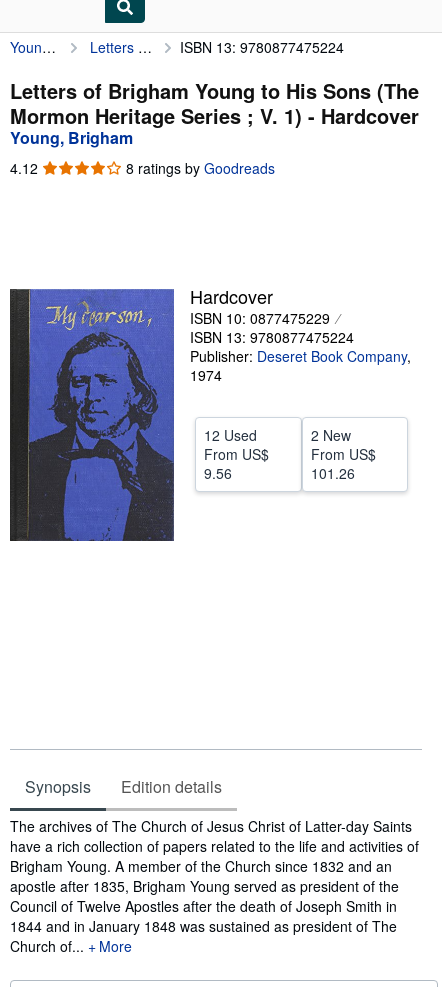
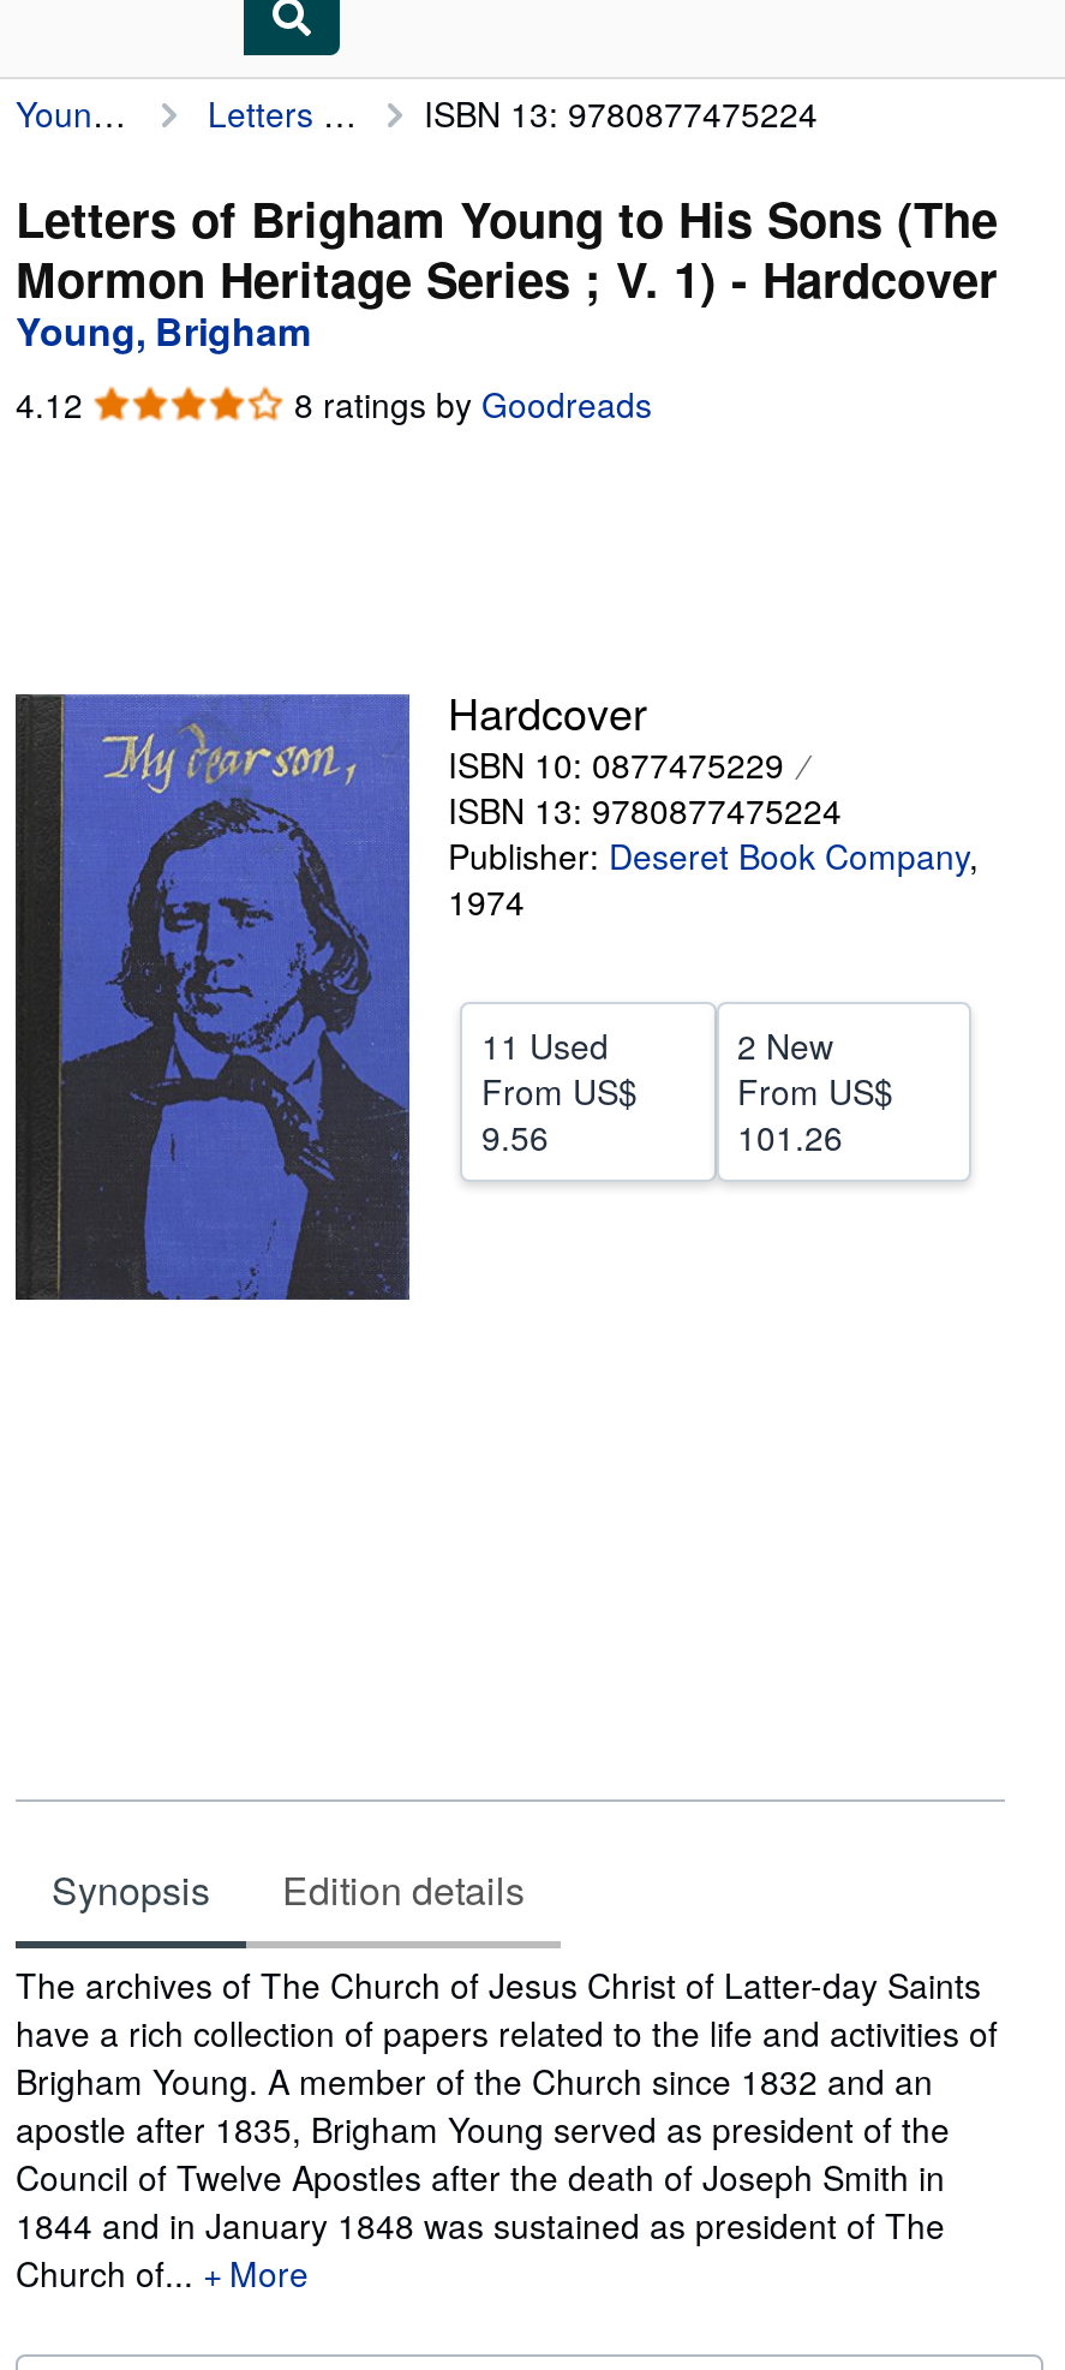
[204,425,257,445] 12 Used -> [481,1021,609,1069] 11 Used

